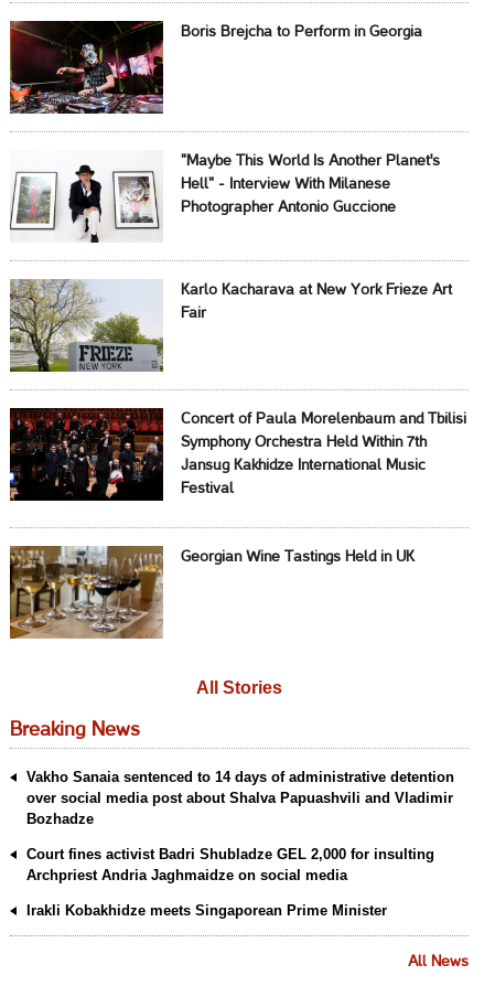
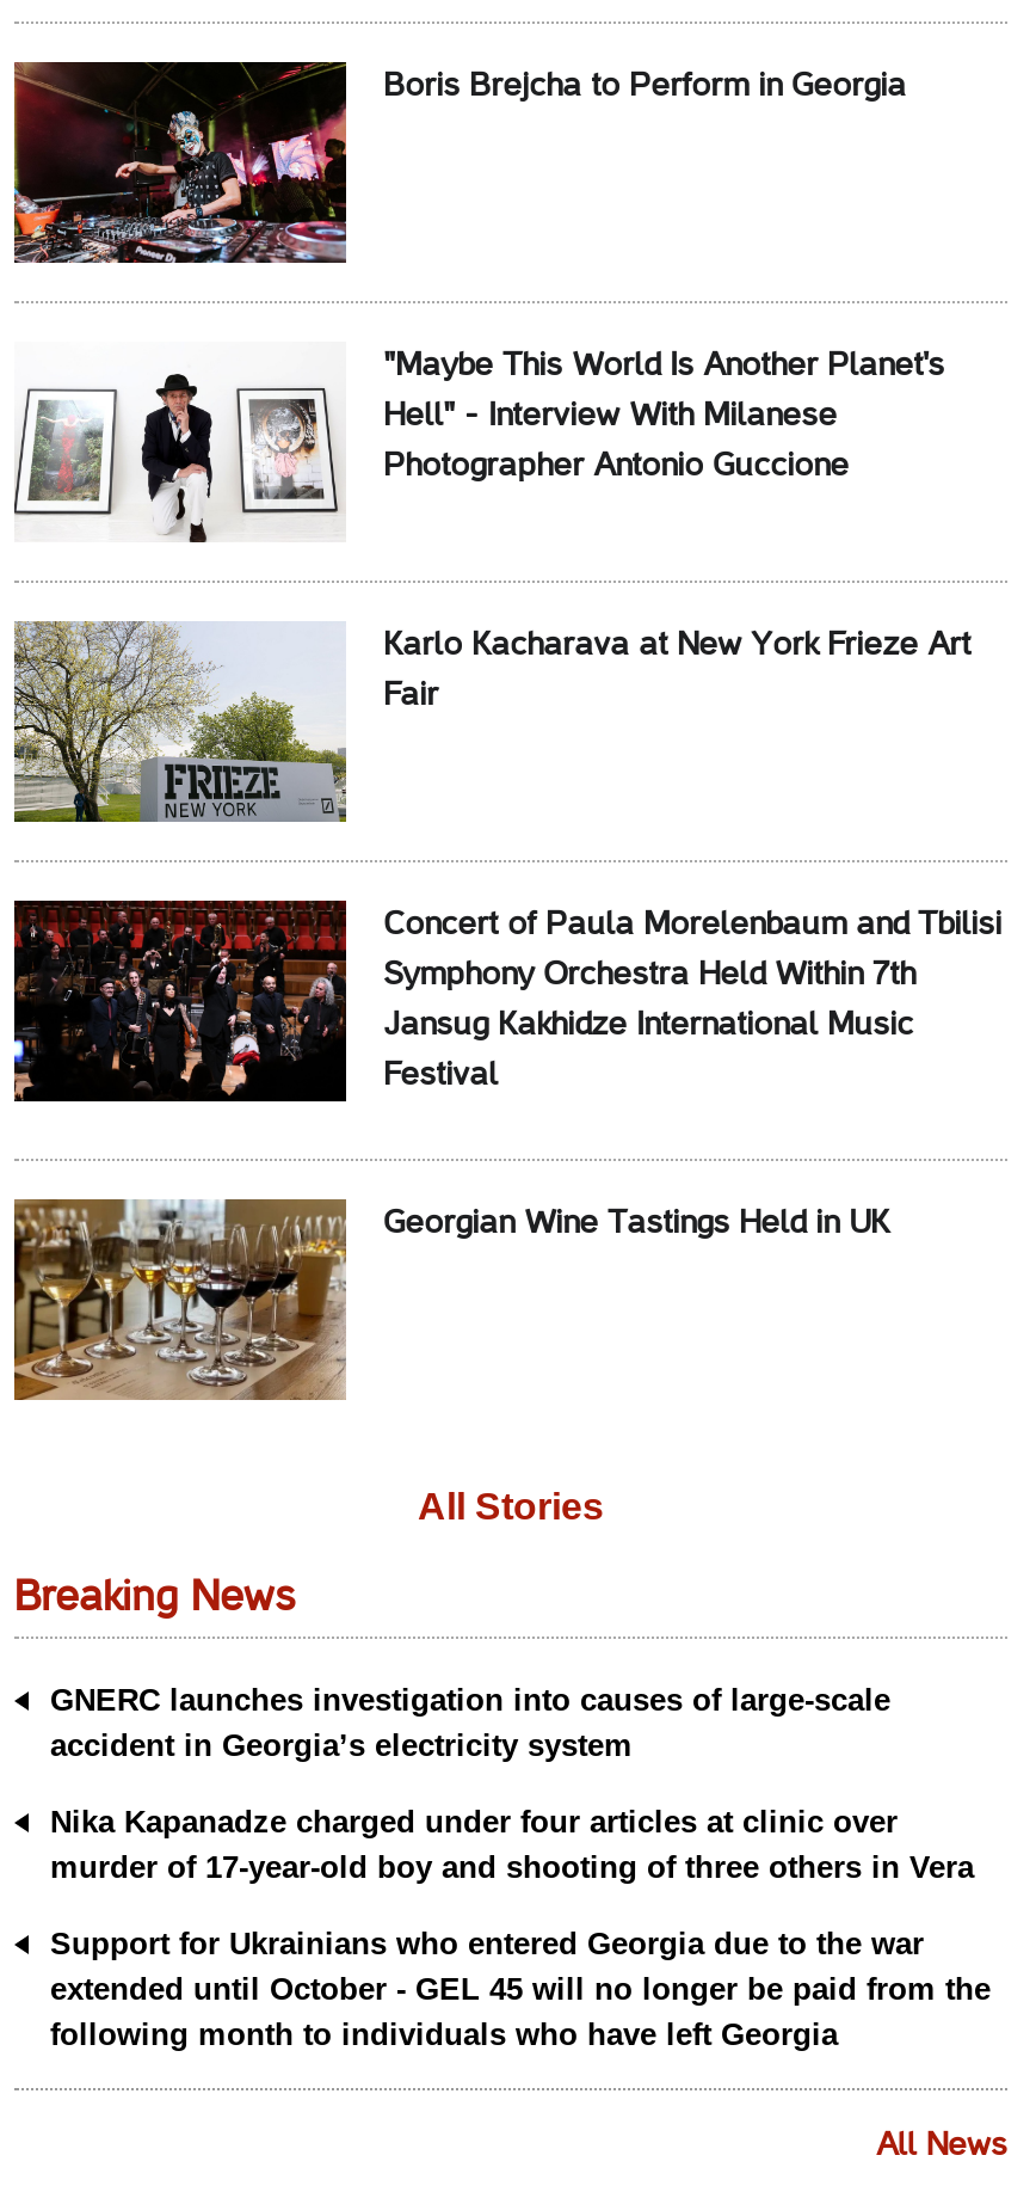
[26,769,454,827] Vakho Sanaia sentenced to 14 days of administrative detention | over social media post about Shalva Papuashvili and Vladimir | Bozhadze -> [50,1682,890,1763] GNERC launches investigation into causes of large-scale | accident in Georgia’s electricity system
[26,846,434,883] Court fines activist Badri Shubladze GEL 2,000 for insulting | Archpriest Andria Jaghmaidze on social media -> [50,1804,974,1885] Nika Kapanadze charged under four articles at clinic over | murder of 17-year-old boy and shooting of three others in Vera
[26,902,387,919] Irakli Kobakhidze meets Singaporean Prime Minister -> [50,1925,991,2052] Support for Ukrainians who entered Georgia due to the war | extended until October - GEL 45 will no longer be paid from the | following month to individuals who have left Georgia

